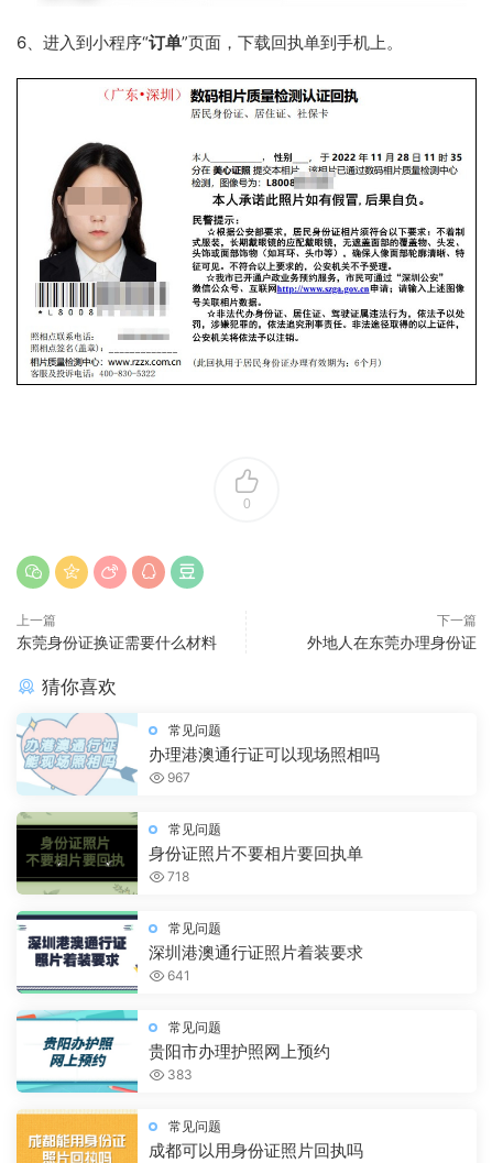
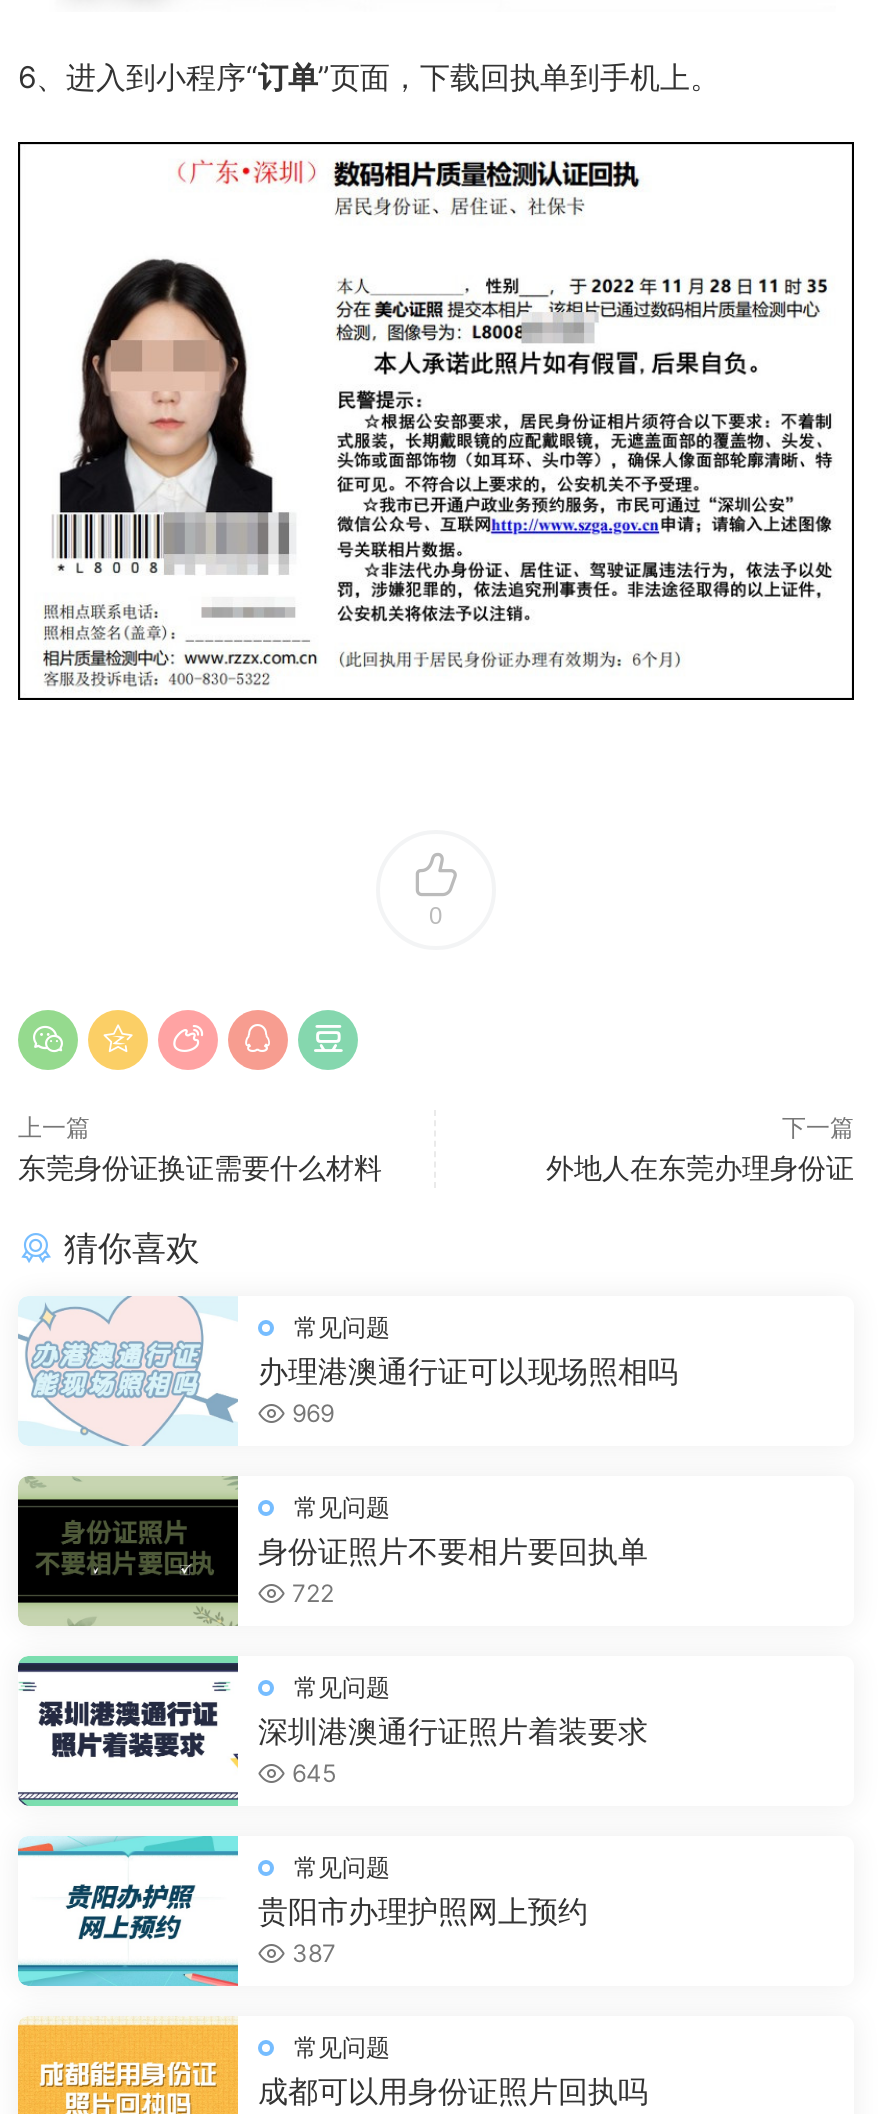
[164,769,190,786] 967 -> [286,1398,334,1428] 969
[164,868,189,885] 718 -> [286,1578,334,1608] 722
[164,967,190,984] 641 -> [286,1758,336,1788] 645
[164,1066,193,1083] 383 -> [286,1938,336,1968] 387

